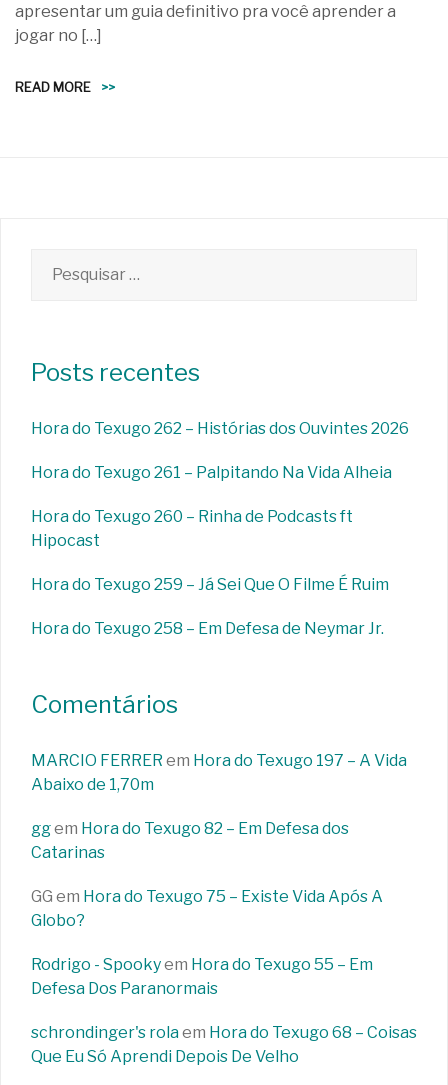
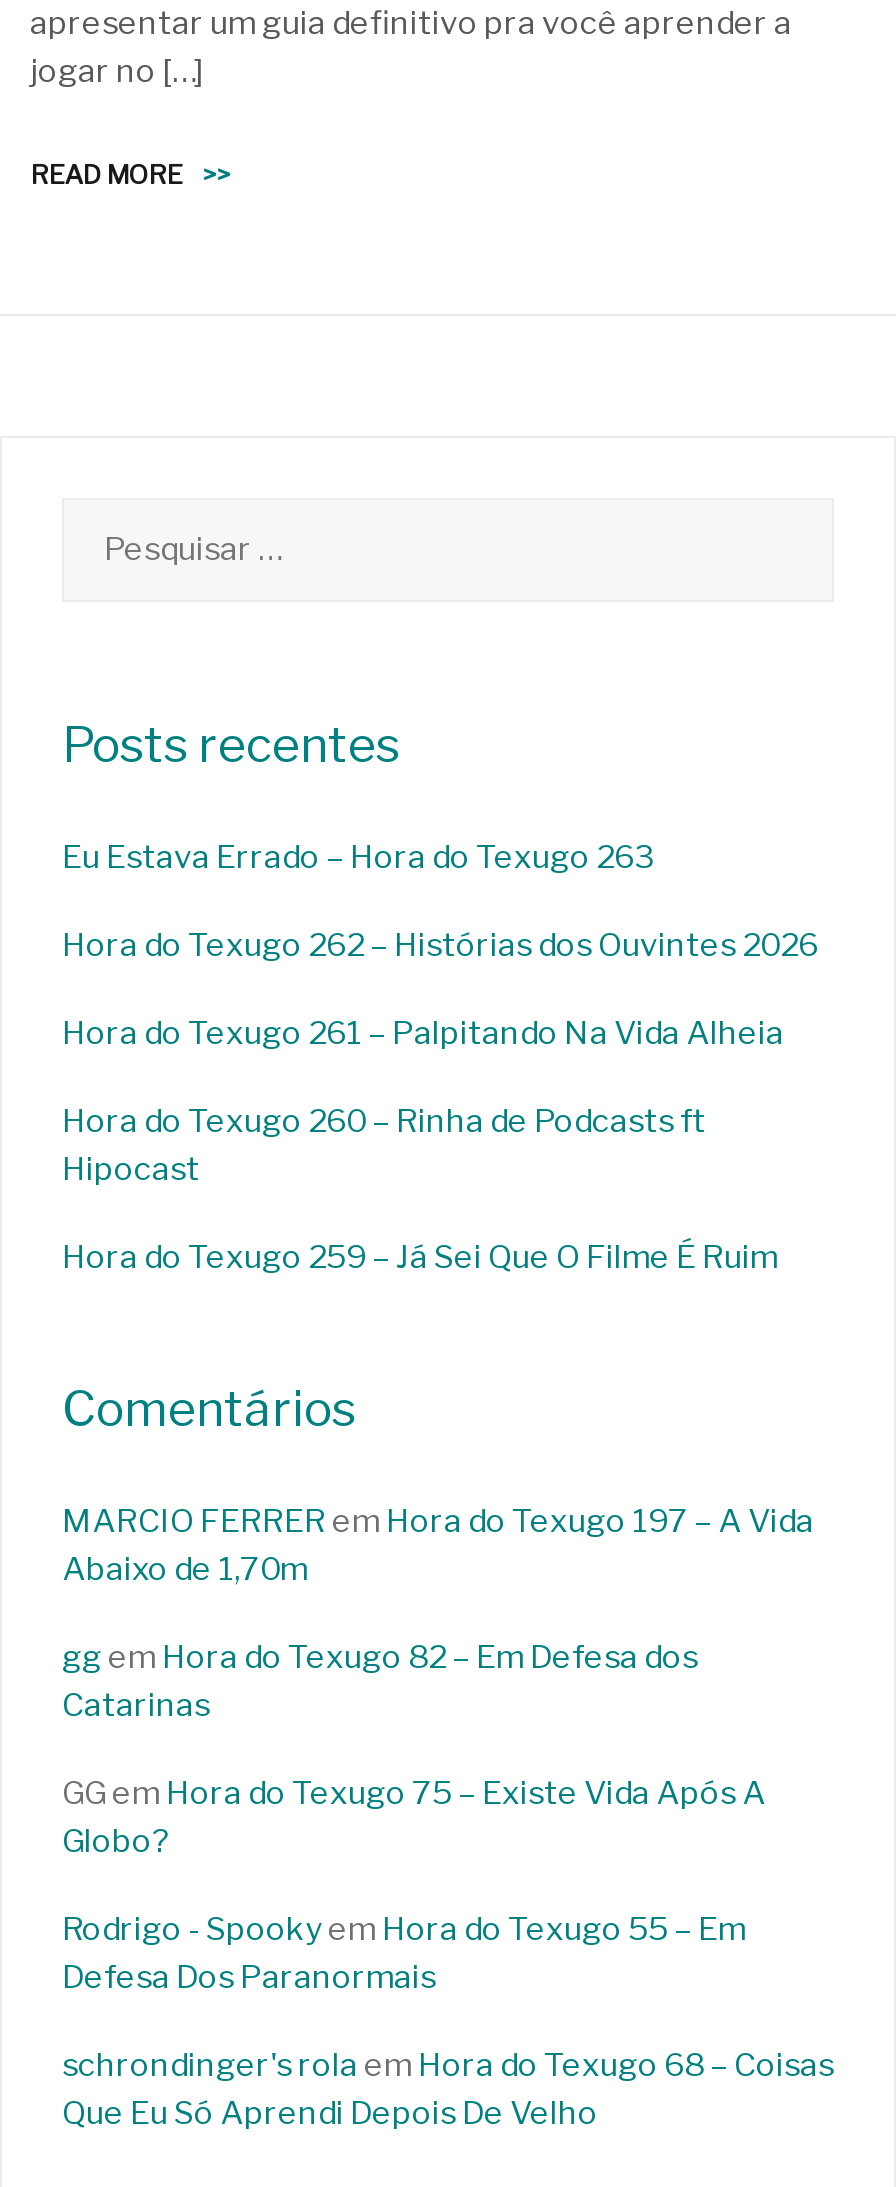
none -> [62,839,654,877] Eu Estava Errado – Hora do Texugo 263
moved [31,419,409,594] -> [62,927,818,1277]: Hora do Texugo 262 – Histórias dos Ouvintes 2026 | Hora do Texugo 261 – Palpitando Na Vida Alheia | Hora do Texugo 260 – Rinha de Podcasts ft | Hipocast | Hora do Texugo 259 – Já Sei Que O Filme É Ruim
[31,619,384,638] Hora do Texugo 258 – Em Defesa de Neymar Jr. -> none

